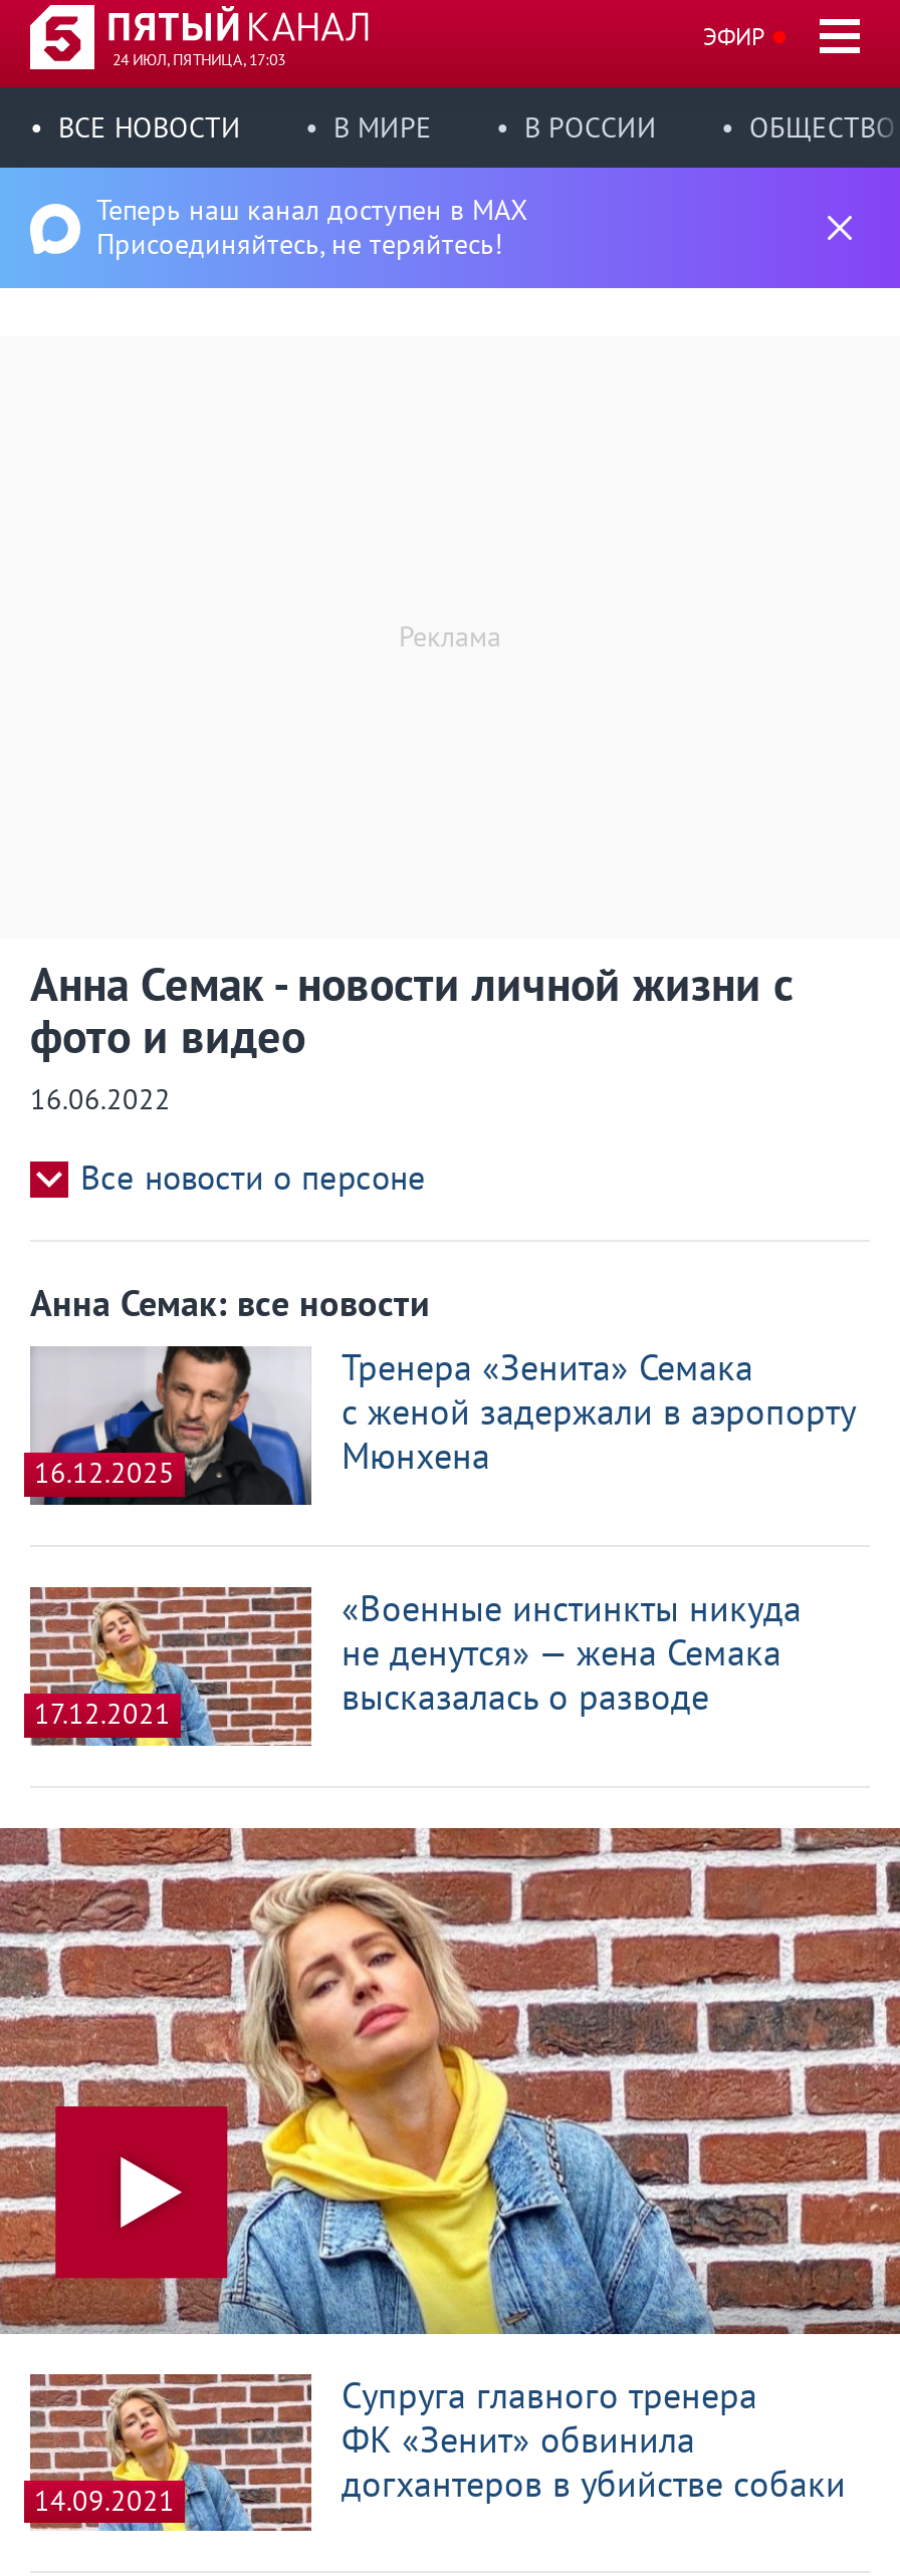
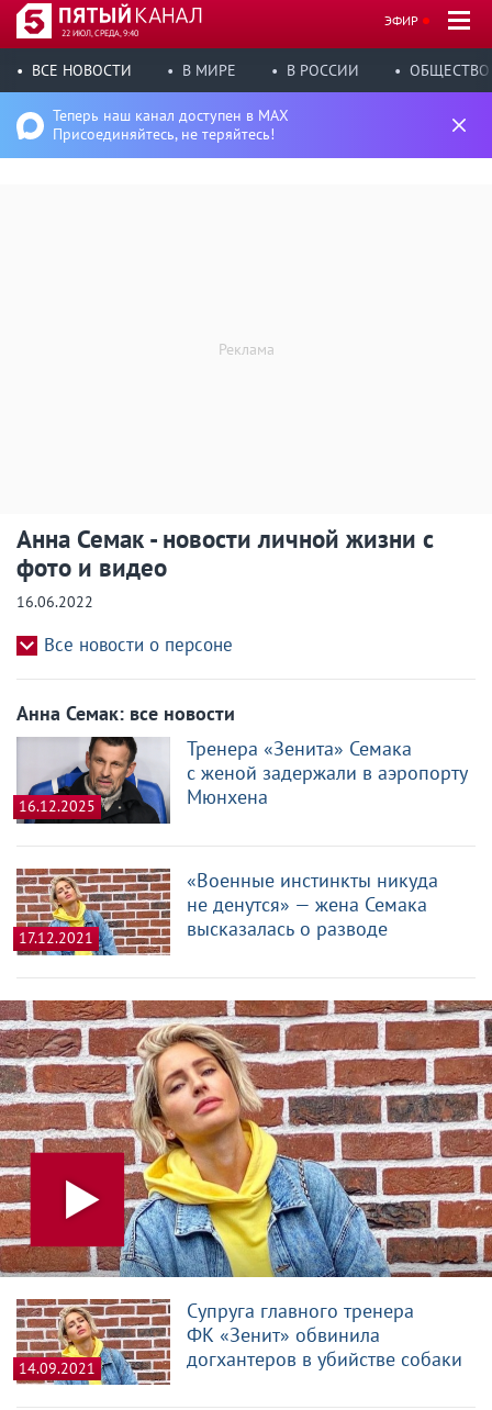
[113,49,285,69] 24 ИЮЛ, ПЯТНИЦА, 17:03 -> [62,27,138,38] 22 ИЮЛ, СРЕДА, 9:40

